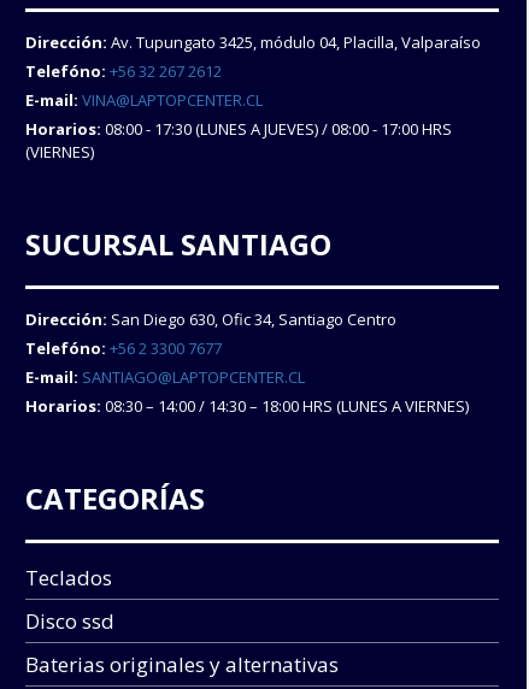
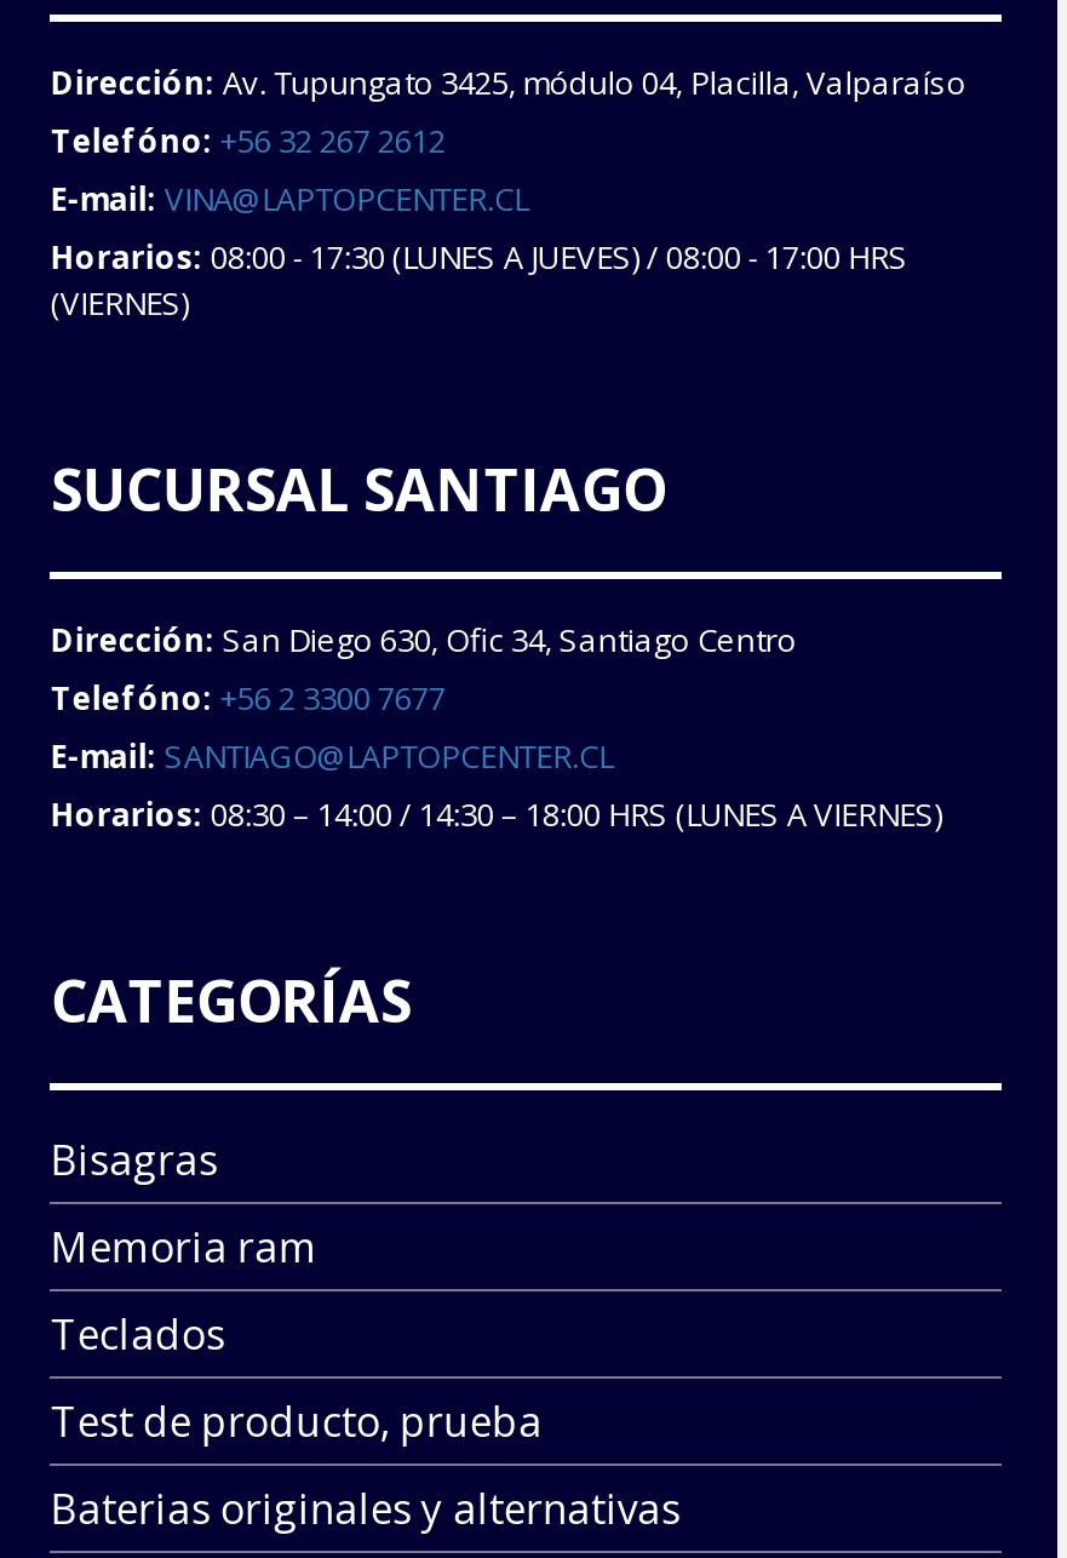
none -> [51,1132,317,1275] Bisagras | Memoria ram
[26,607,115,635] Disco ssd -> [51,1393,542,1449] Test de producto, prueba

